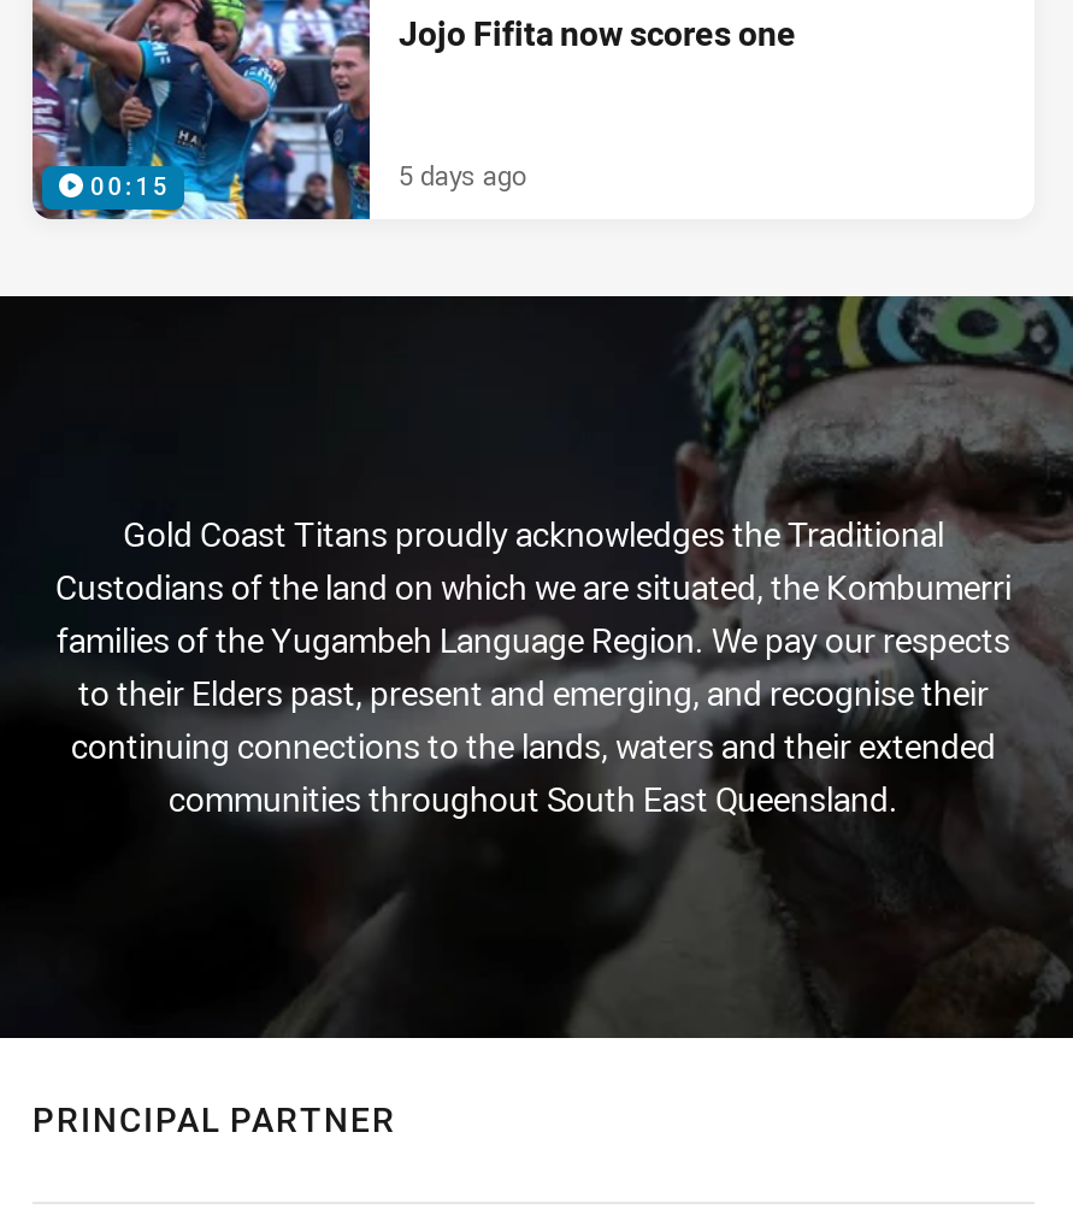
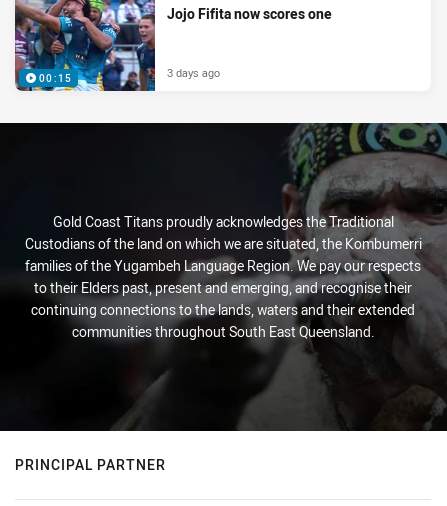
[399,156,526,192] 5 days ago -> [167,65,220,80] 3 days ago

